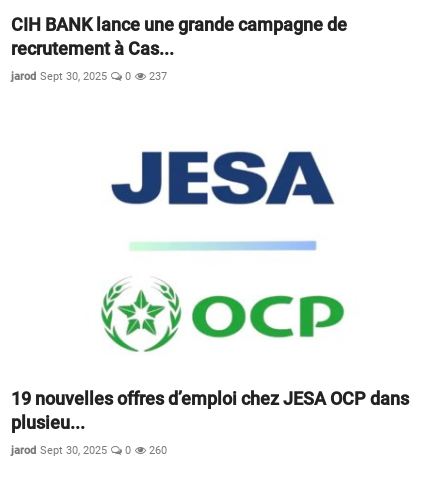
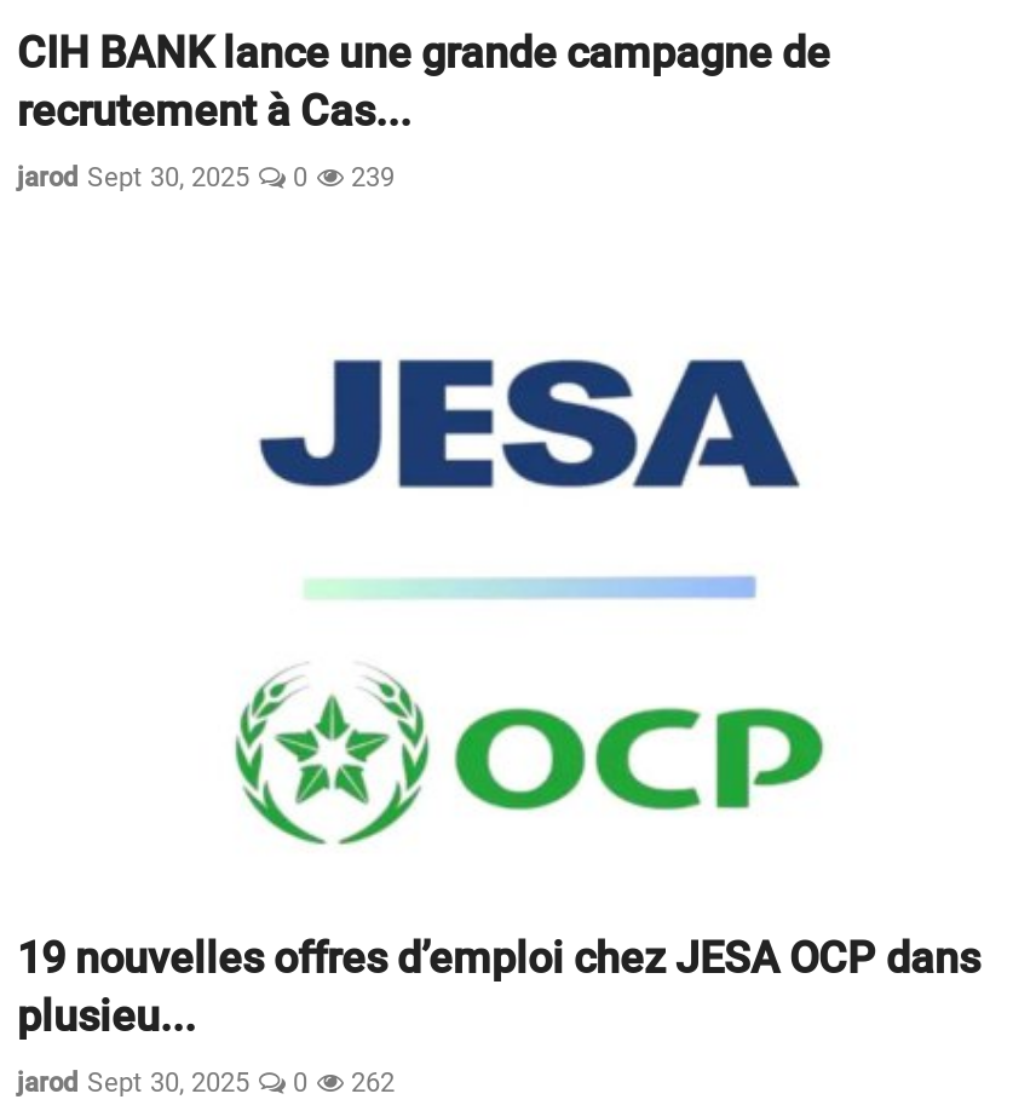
[11,70,167,83] jarod Sept 30, 2025 0 237 -> [17,162,395,193] jarod Sept 30, 2025 0 239
[11,444,167,457] jarod Sept 30, 2025 0 260 -> [17,1068,395,1100] jarod Sept 30, 2025 0 262

